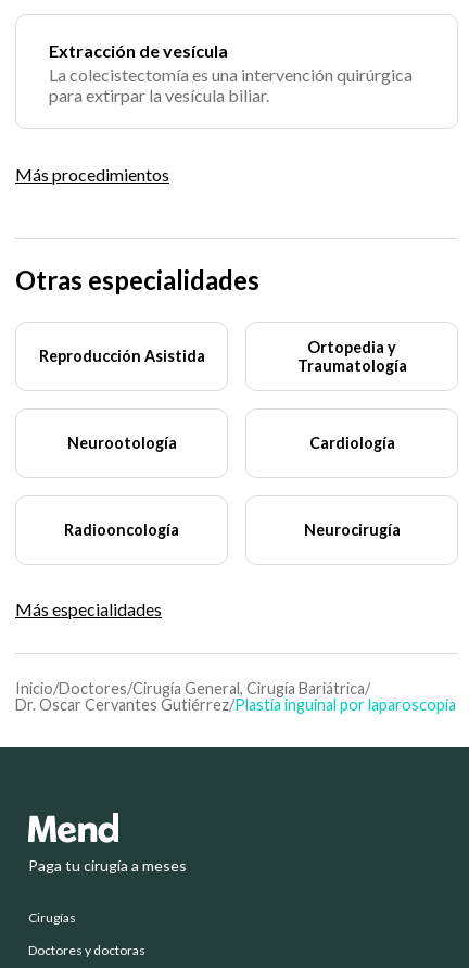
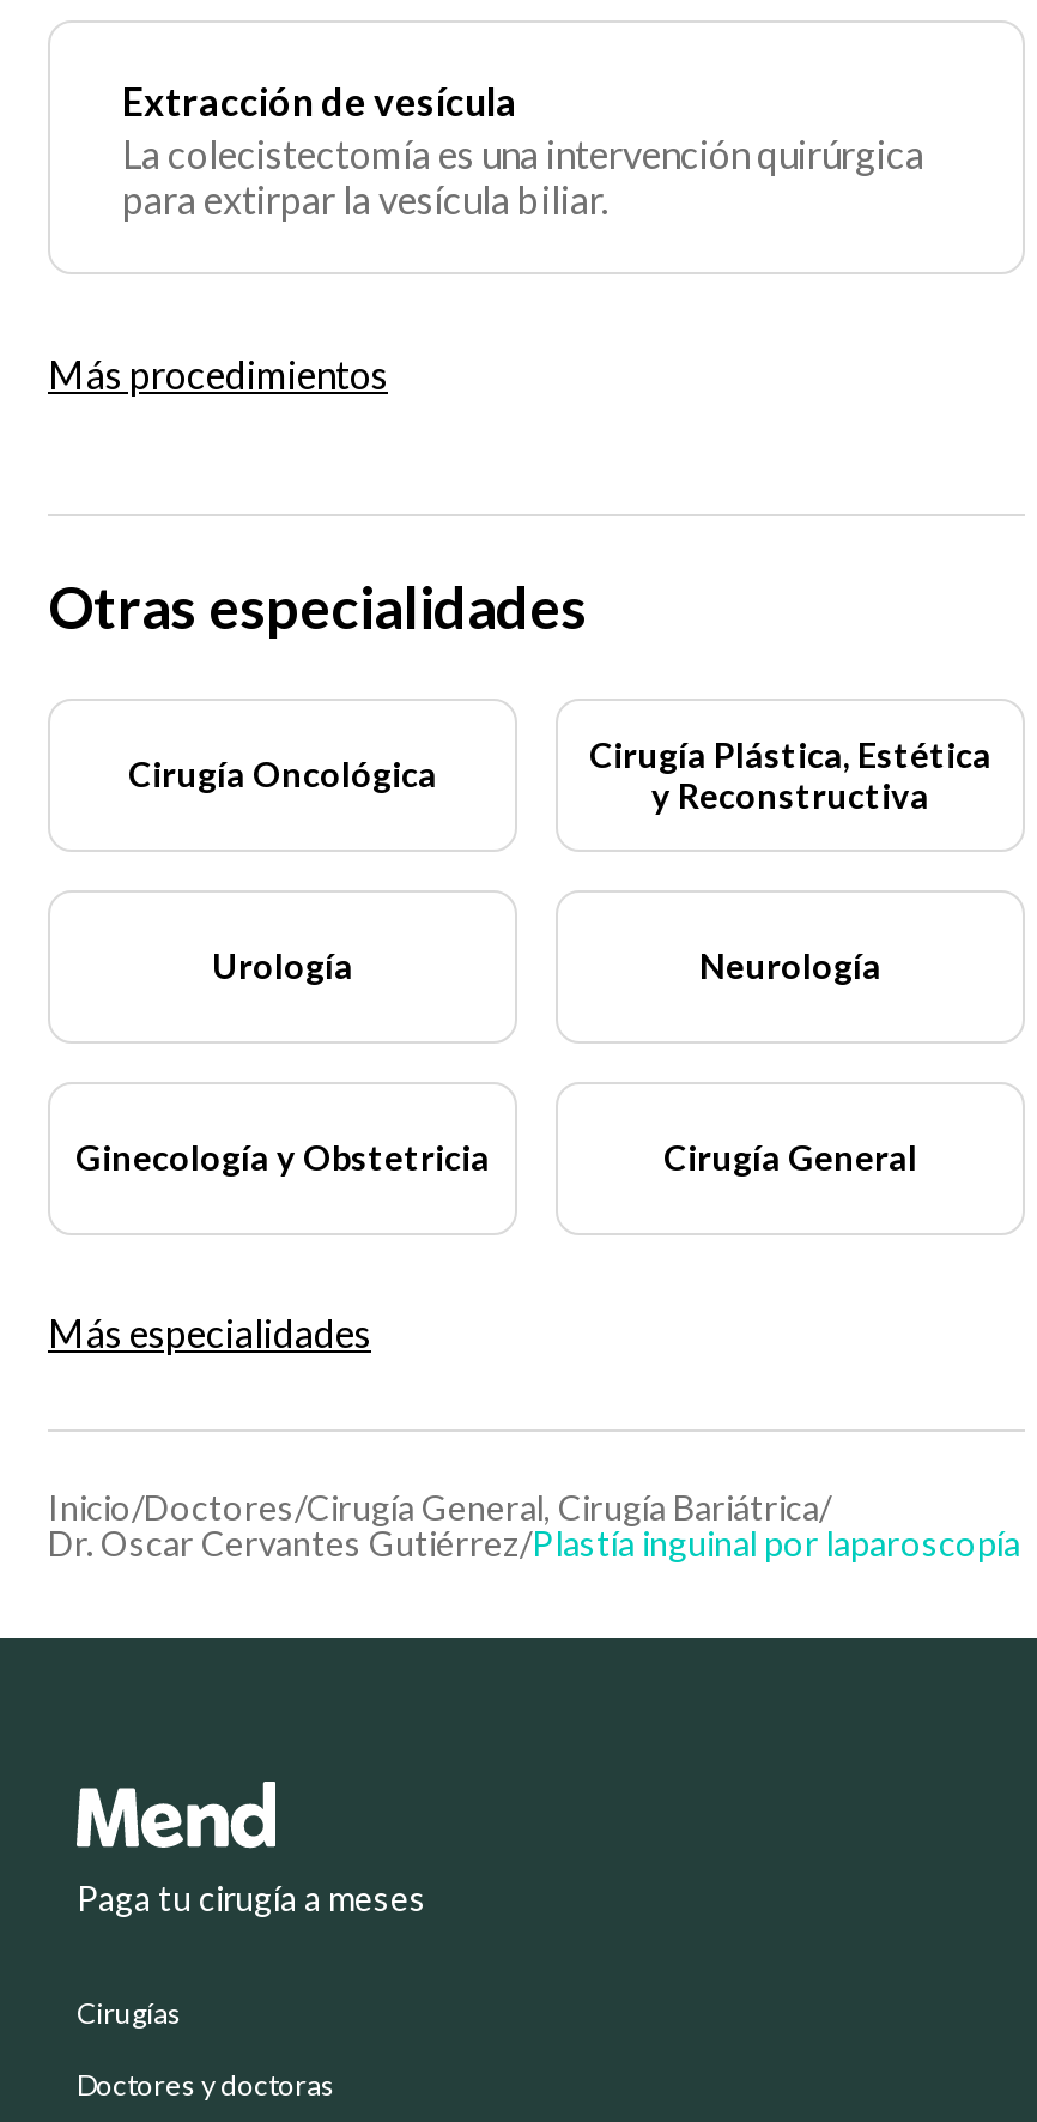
[39,338,407,375] Reproducción Asistida | Ortopedia y | Traumatología -> [128,734,991,815] Cirugía Oncológica | Cirugía Plástica, Estética | y Reconstructiva
[67,434,395,452] Neurootología | Cardiología -> [212,946,881,987] Urología | Neurología
[64,521,400,539] Radiooncología | Neurocirugía -> [75,1138,917,1178] Ginecología y Obstetricia | Cirugía General

